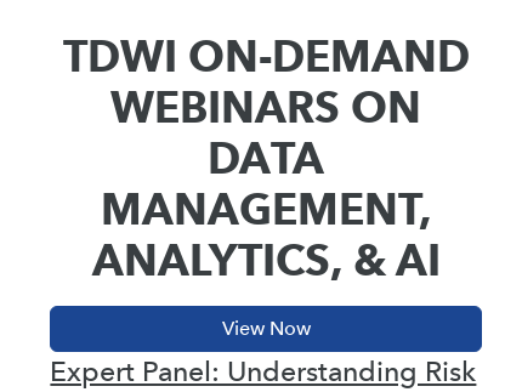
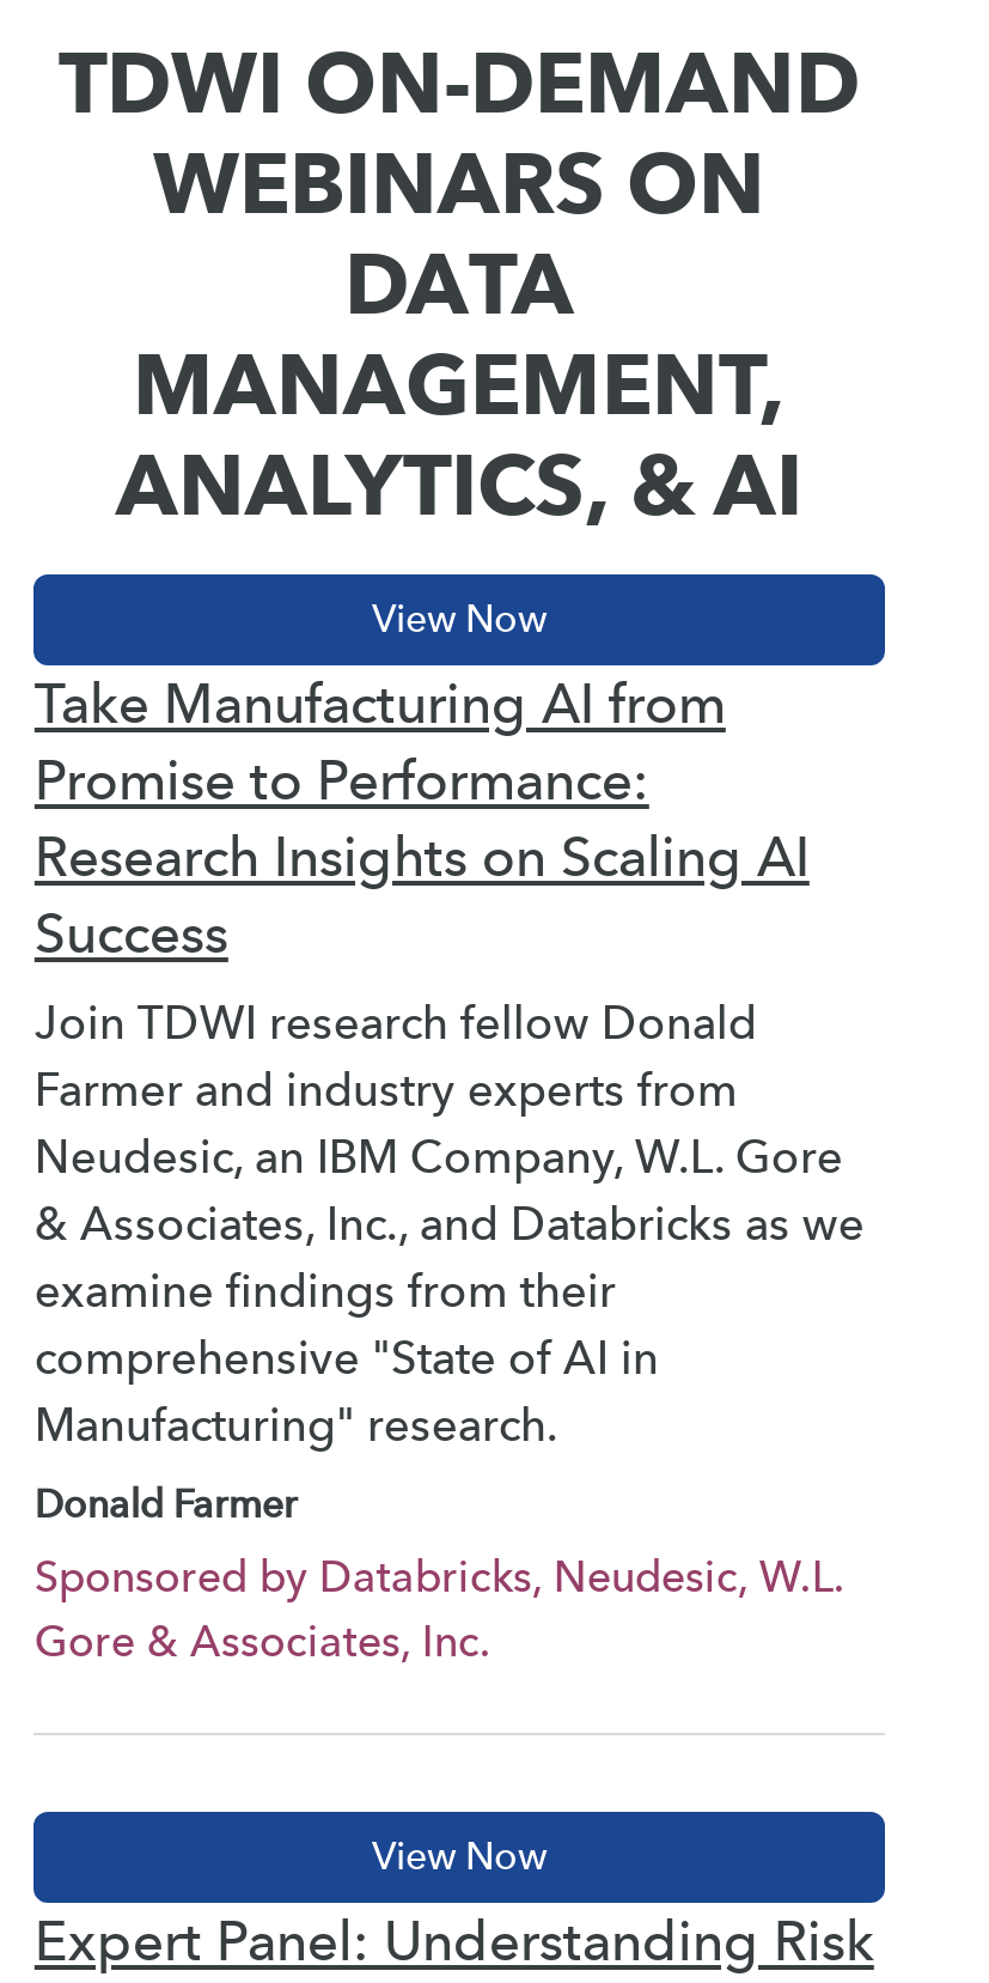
none -> [34,669,864,1668] Take Manufacturing AI from | Promise to Performance: | Research Insights on Scaling AI | Success | Join TDWI research fellow Donald | Farmer and industry experts from | Neudesic, an IBM Company, W.L. Gore | & Associates, Inc., and Databricks as we | examine findings from their | comprehensive "State of AI in | Manufacturing" research. | Donald Farmer | Sponsored by Databricks, Neudesic, W.L. | Gore & Associates, Inc.

